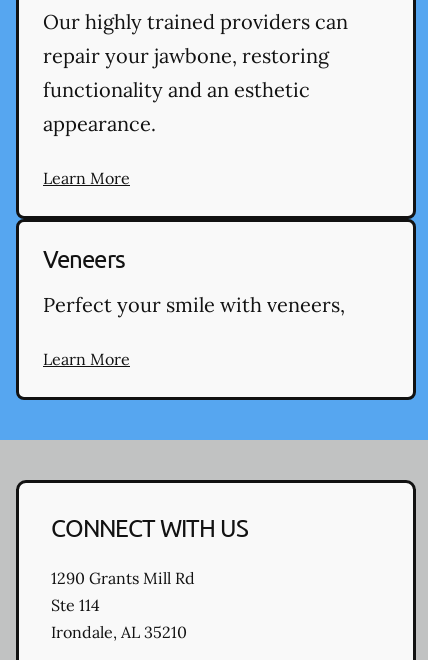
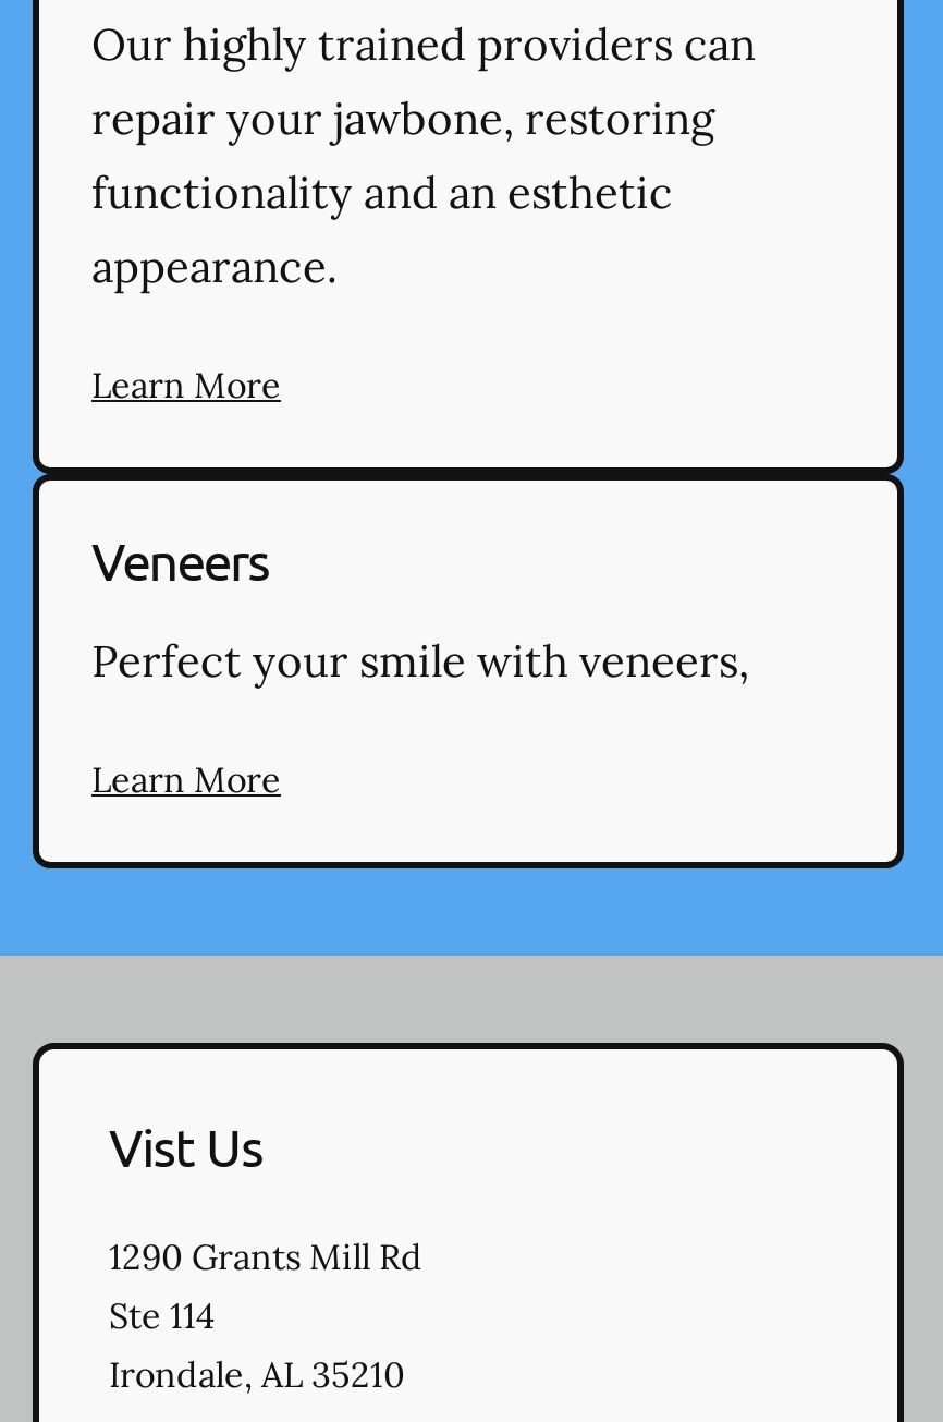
[51,513,248,542] CONNECT WITH US -> [109,1115,263,1178] Vist Us

